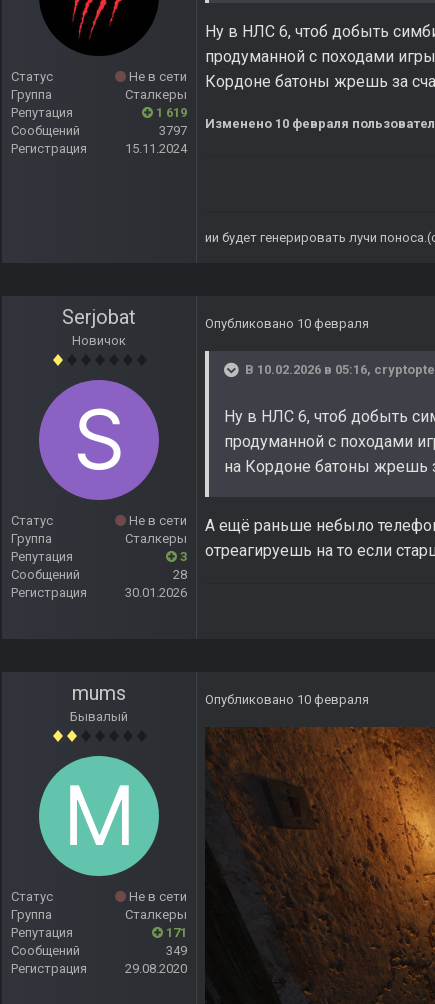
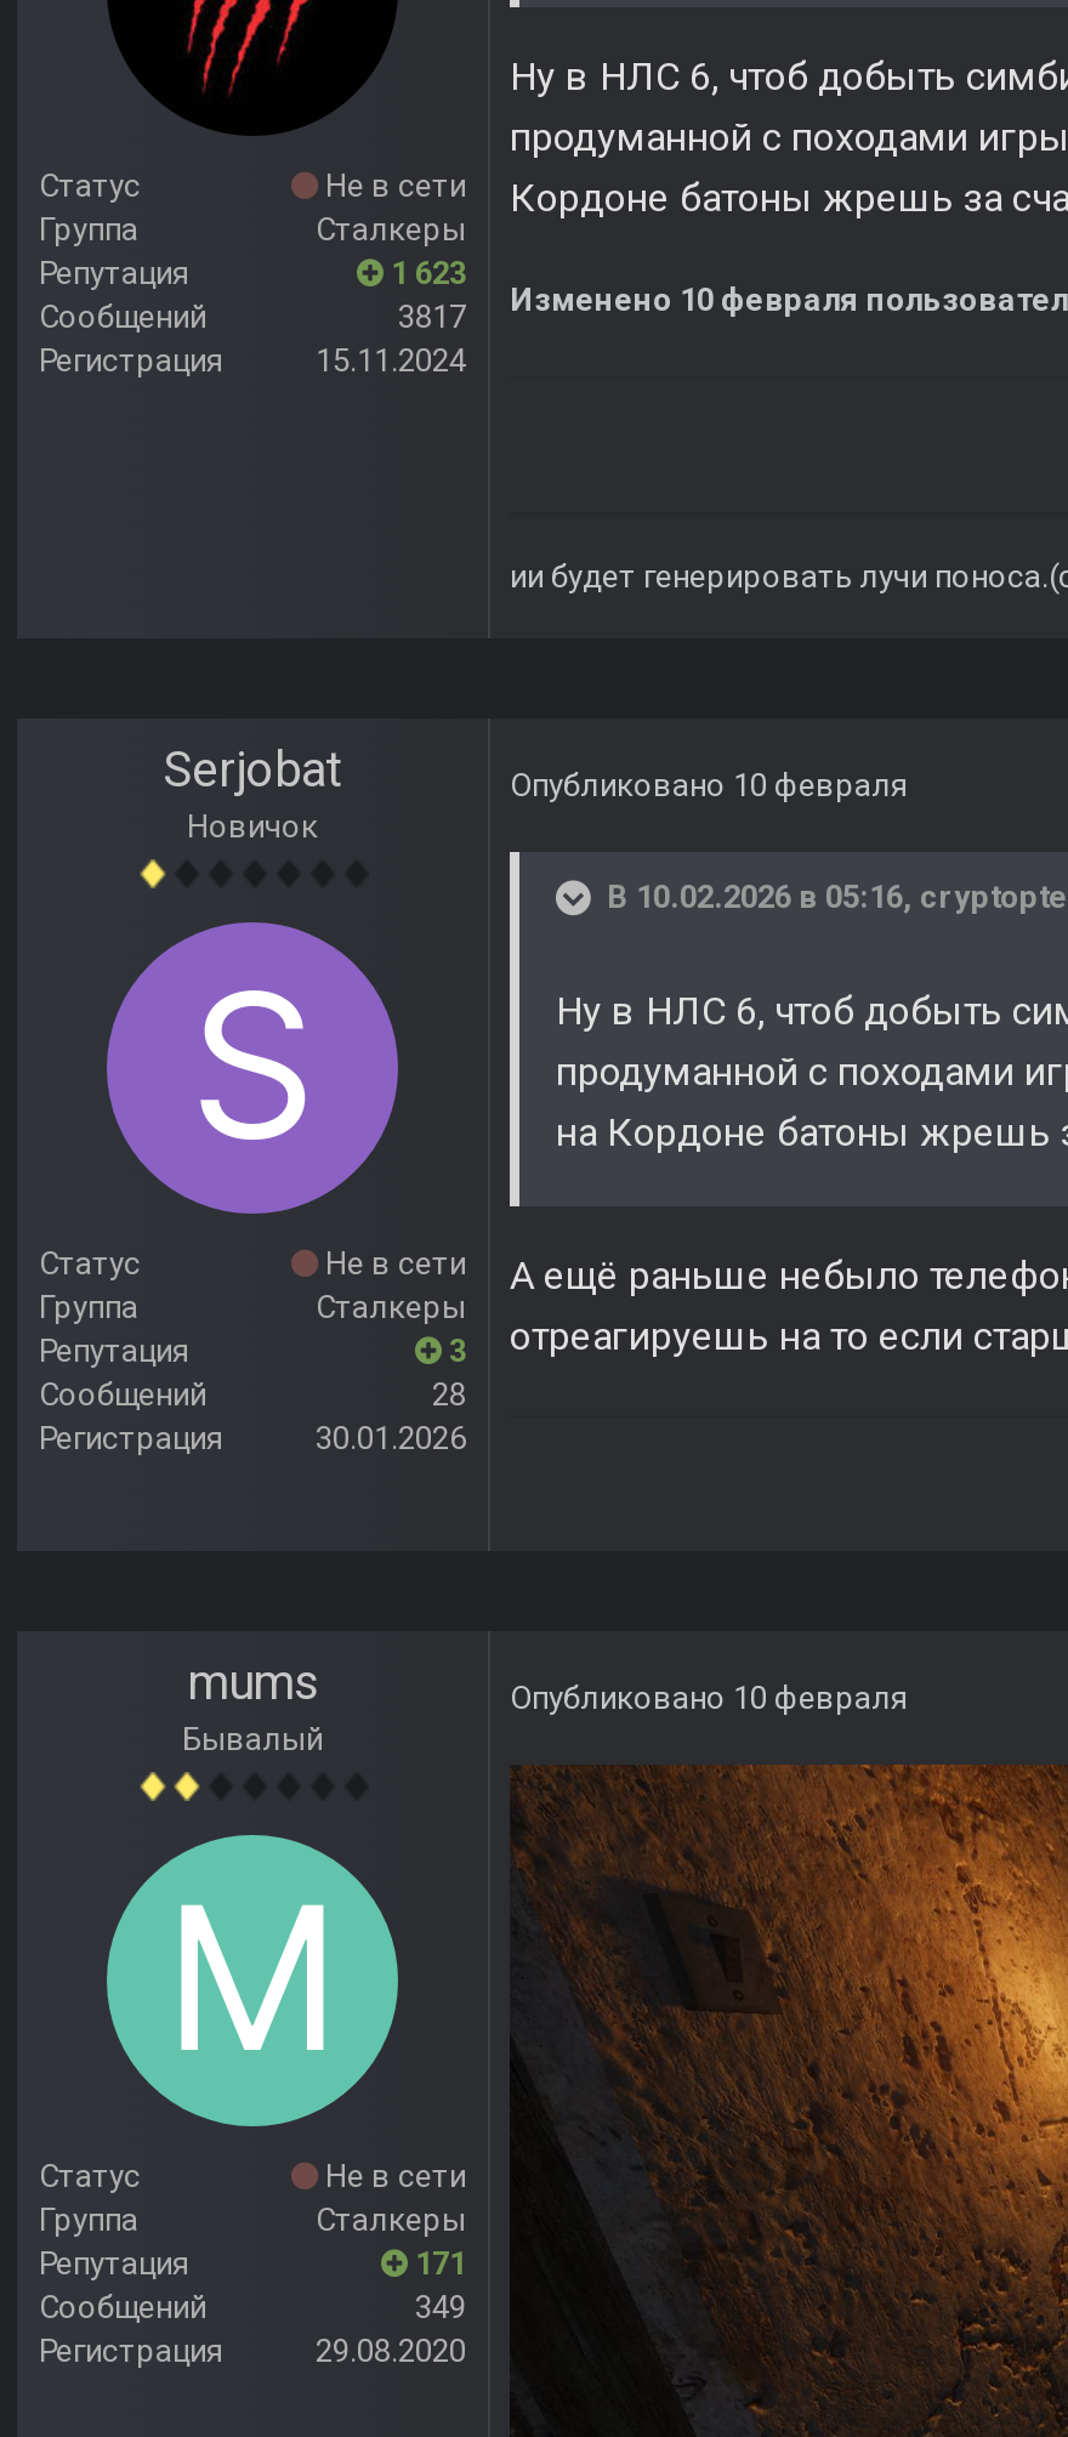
[153,105,187,120] 1 619 -> [384,255,466,292] 1 623
[159,123,187,138] 3797 -> [398,299,466,335] 3817

